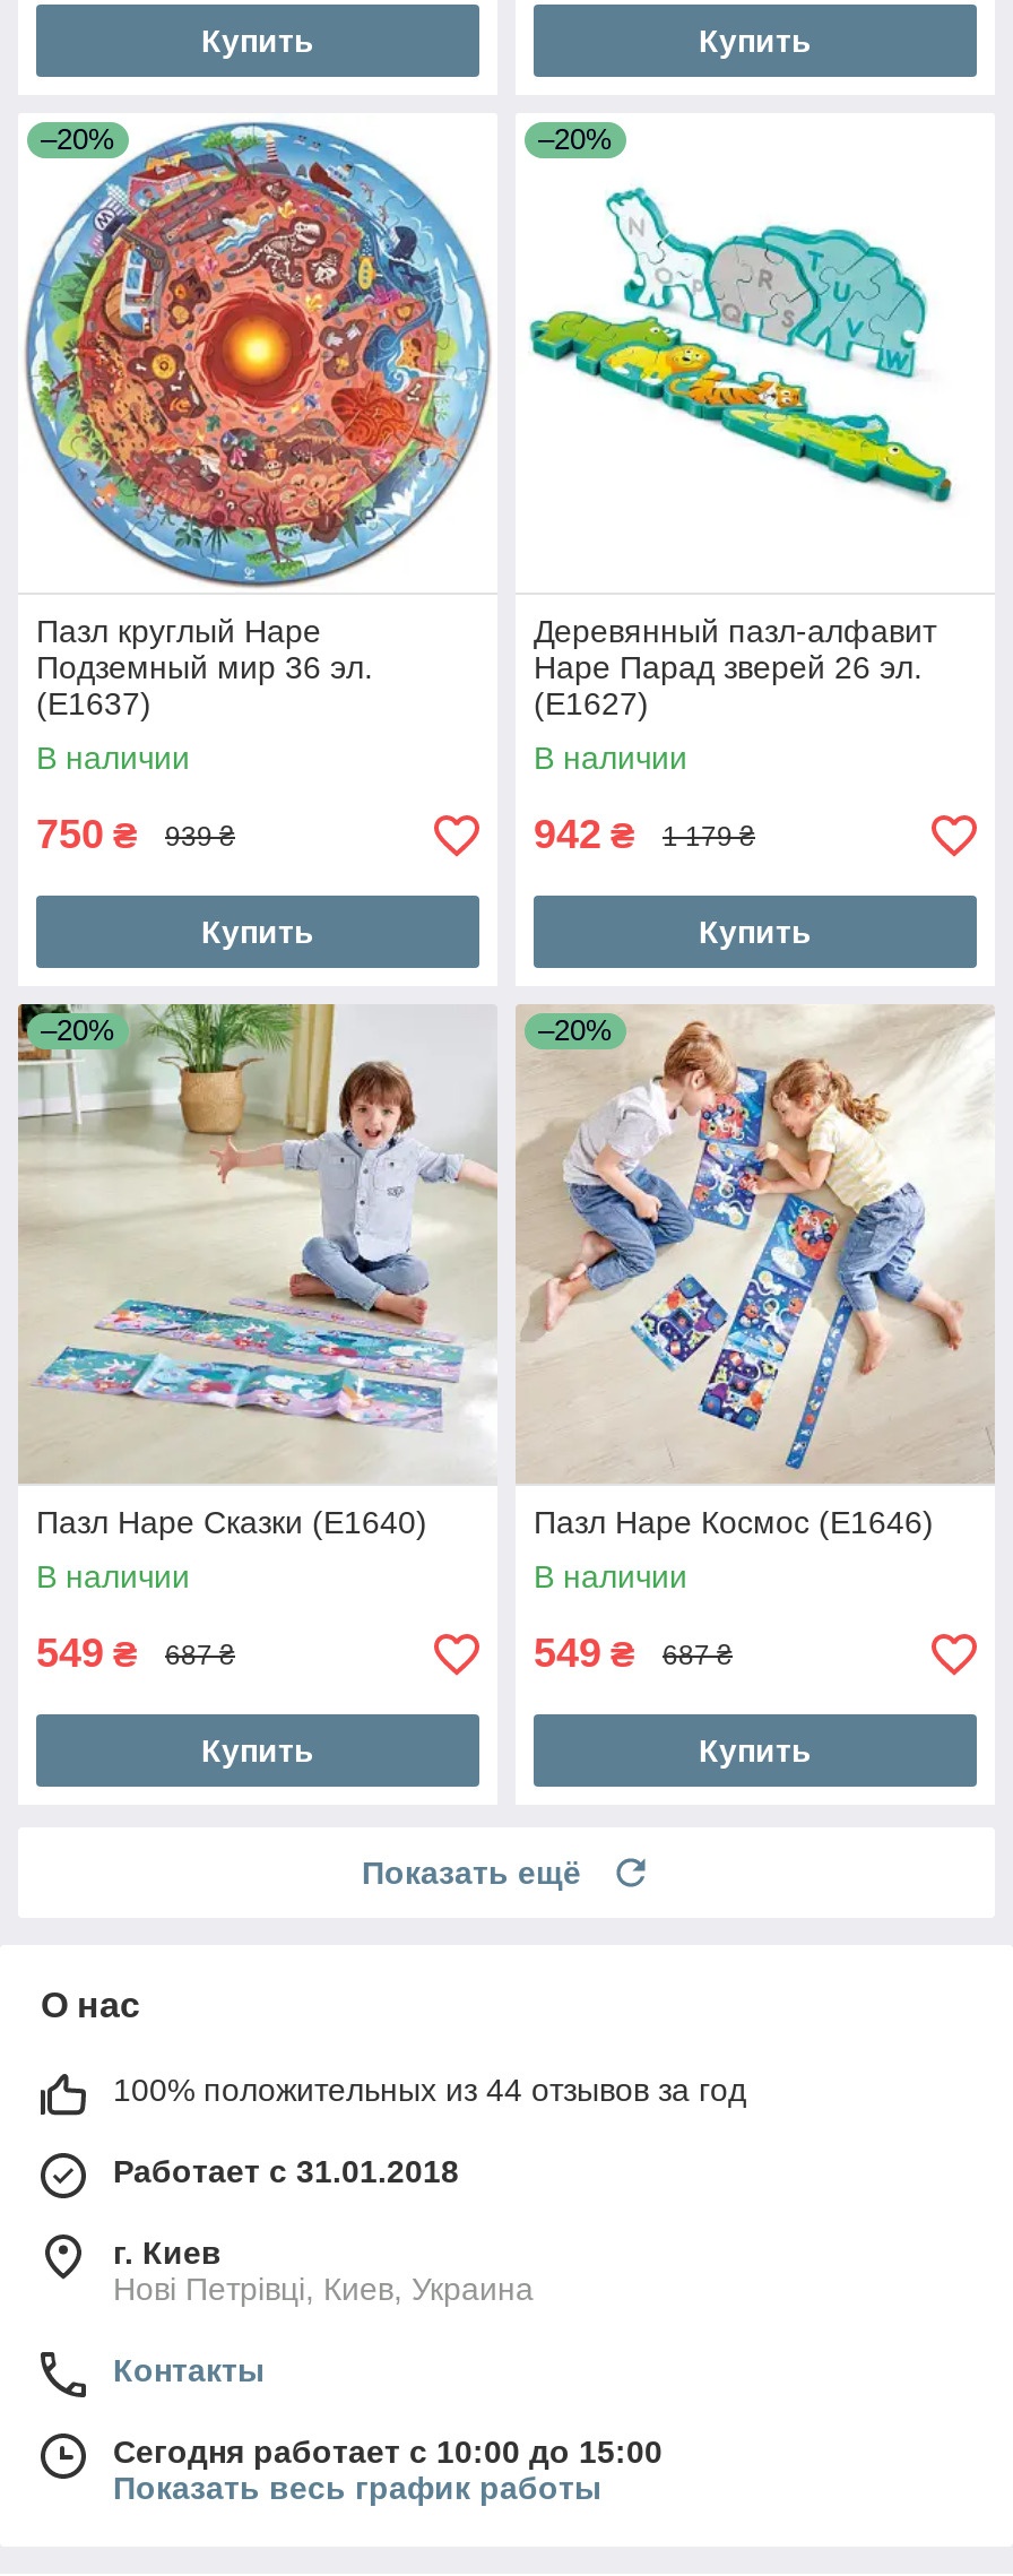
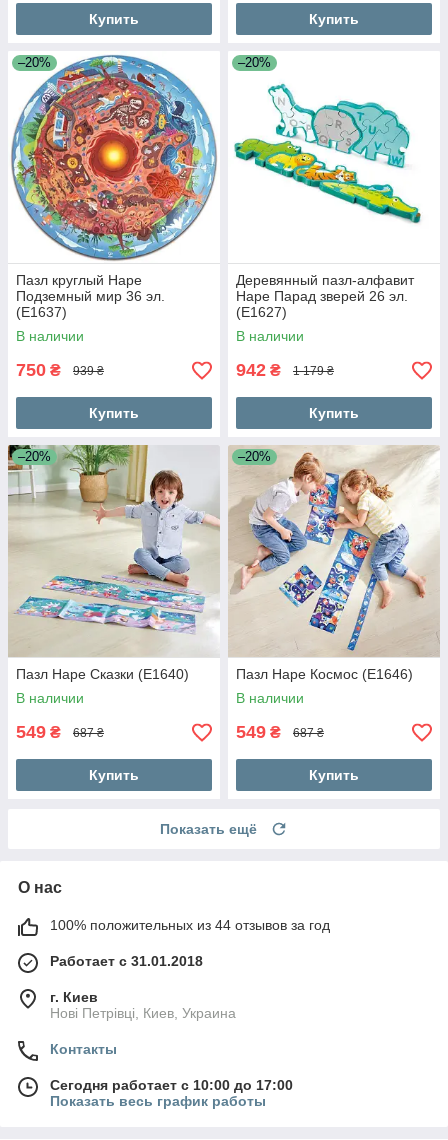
[113,2434,663,2471] Сегодня работает с 10:00 до 15:00 -> [50,1077,293,1093] Сегодня работает с 10:00 до 17:00

